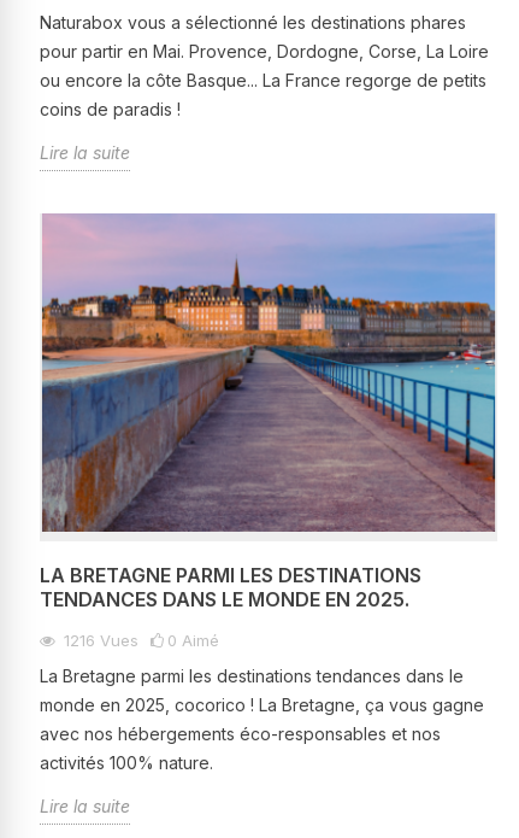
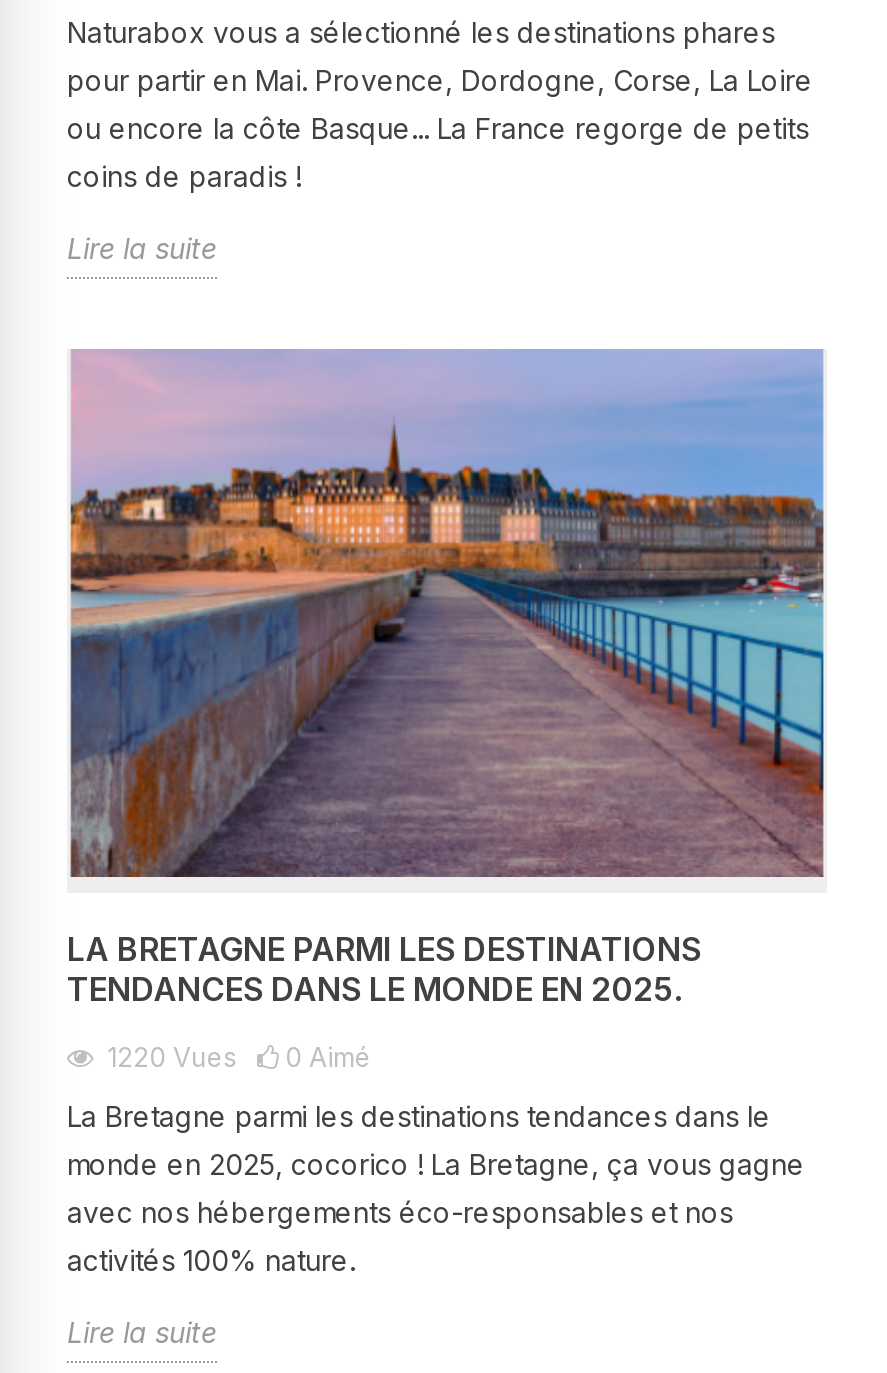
[59,631,219,650] 1216 Vues 0 Aimé -> [99,1041,371,1073] 1220 Vues 0 Aimé

